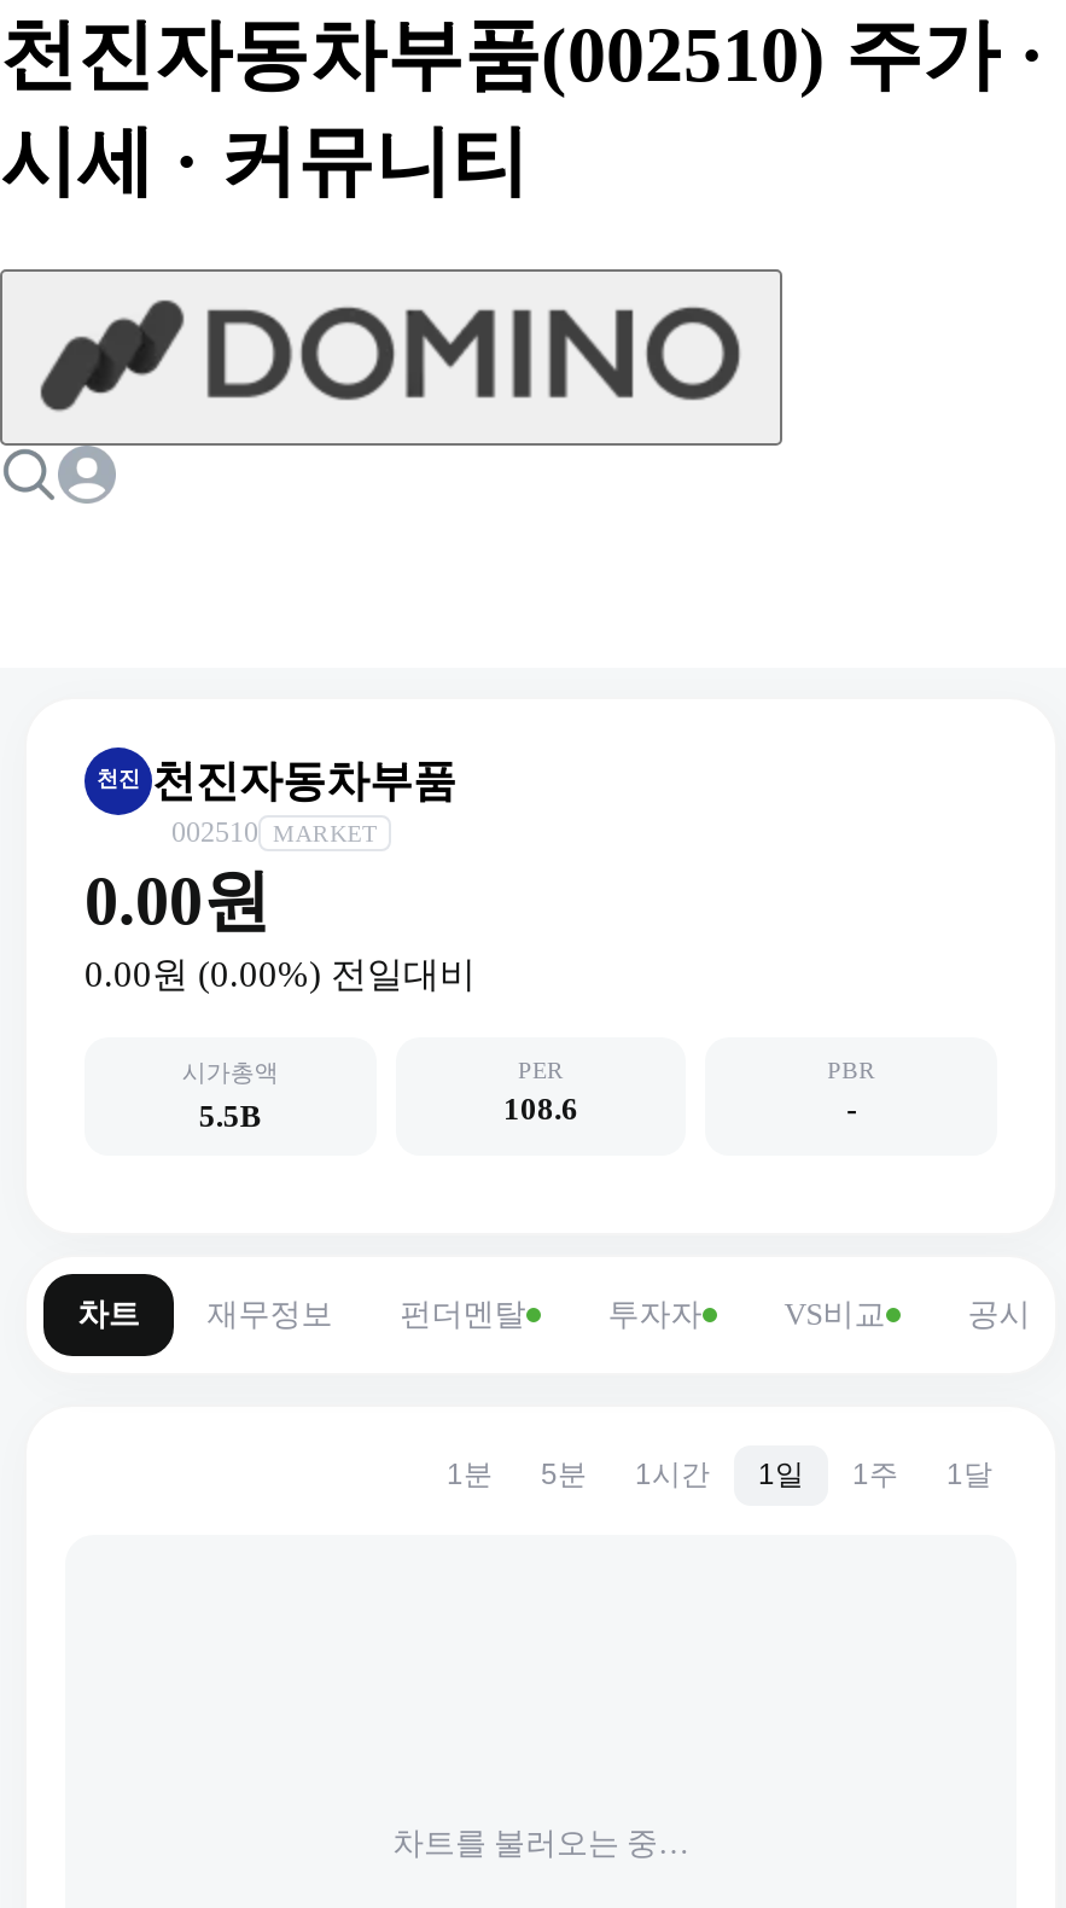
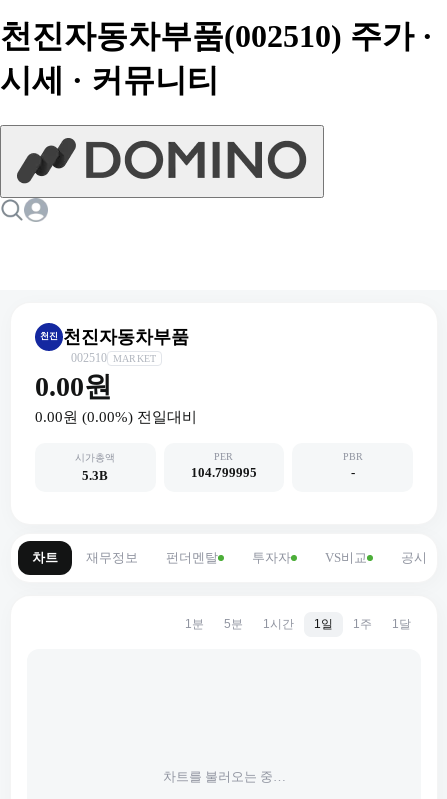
[199,1097,261,1134] 5.5B -> [82,468,108,483] 5.3B
[503,1090,578,1126] 108.6 -> [191,465,257,480] 104.799995

